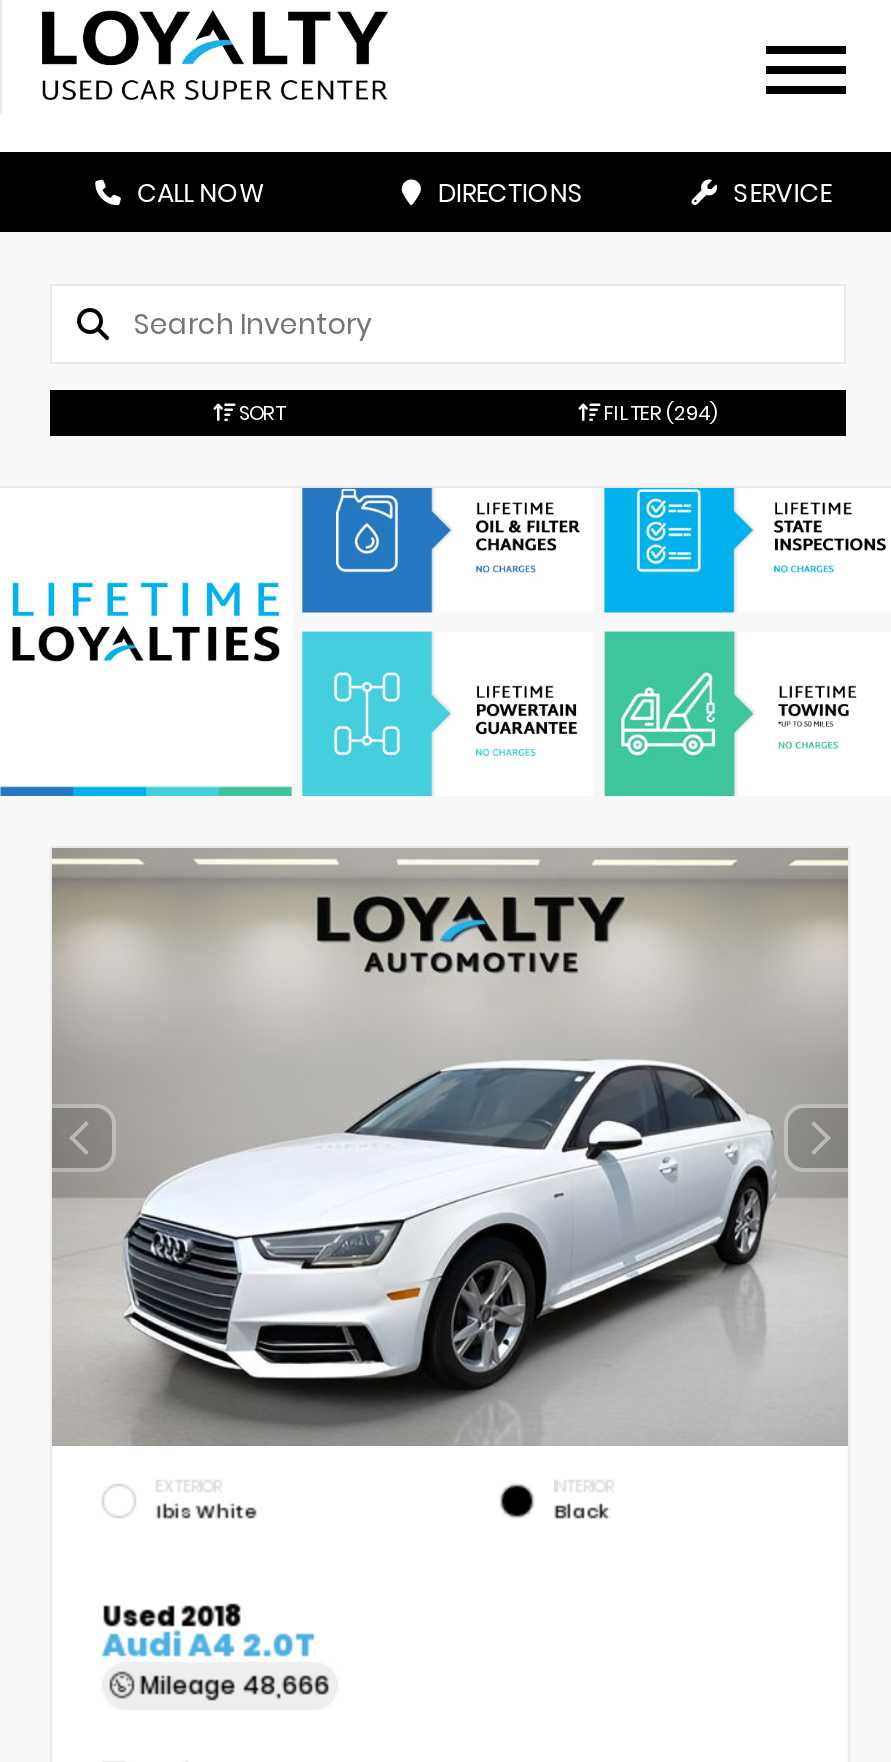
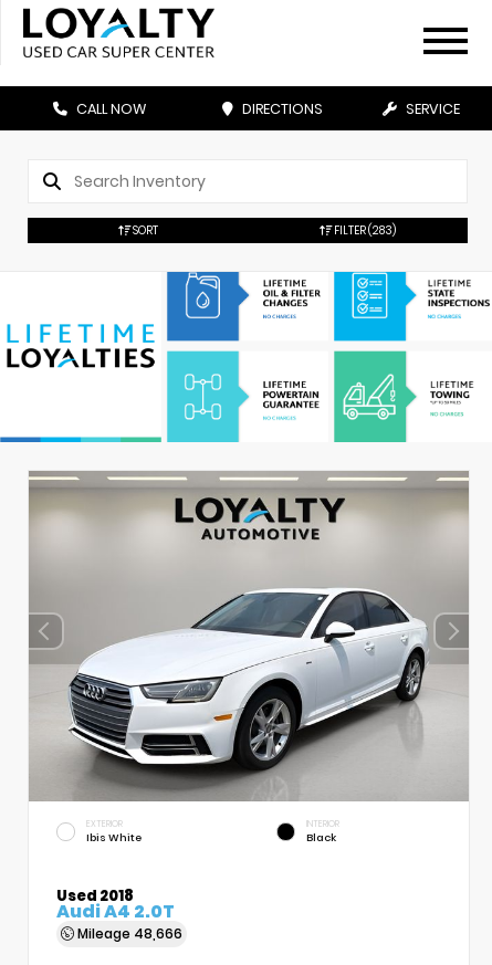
[600,398,716,428] FILTER (294) -> [332,222,396,239] FILTER (283)

